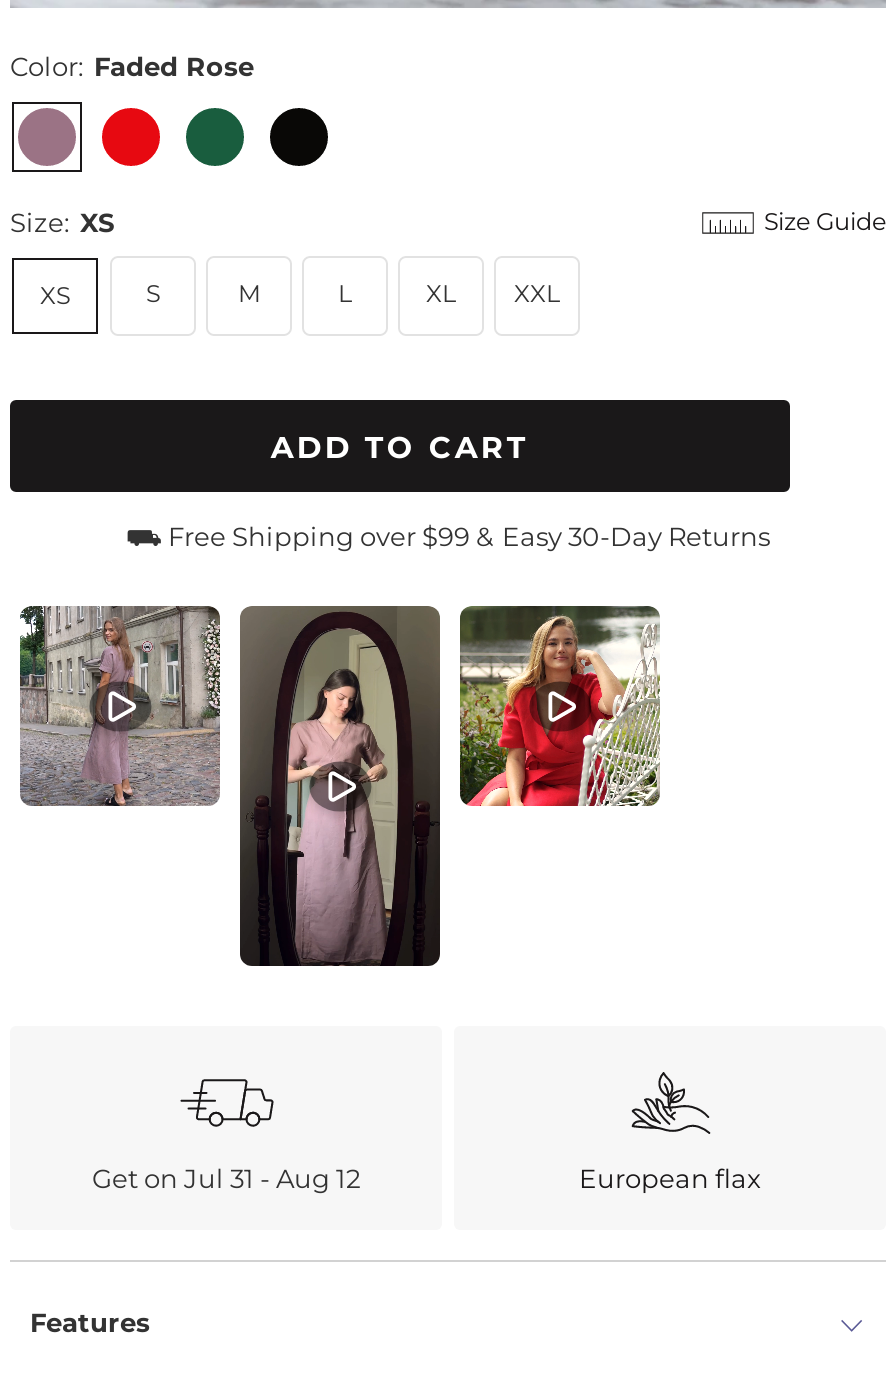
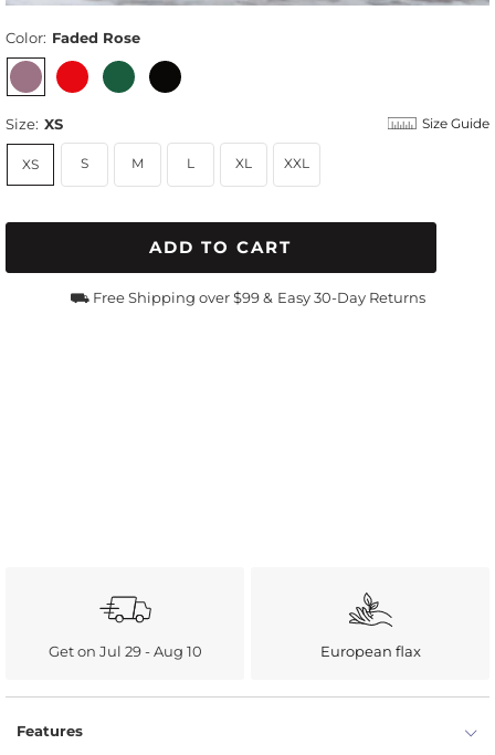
[18,604,222,808] [image] -> none
[238,604,442,968] [image] -> none
[458,604,662,808] [image] -> none
[92,1163,360,1195] Get on Jul 31 - Aug 12 -> [48,643,202,660] Get on Jul 29 - Aug 10

